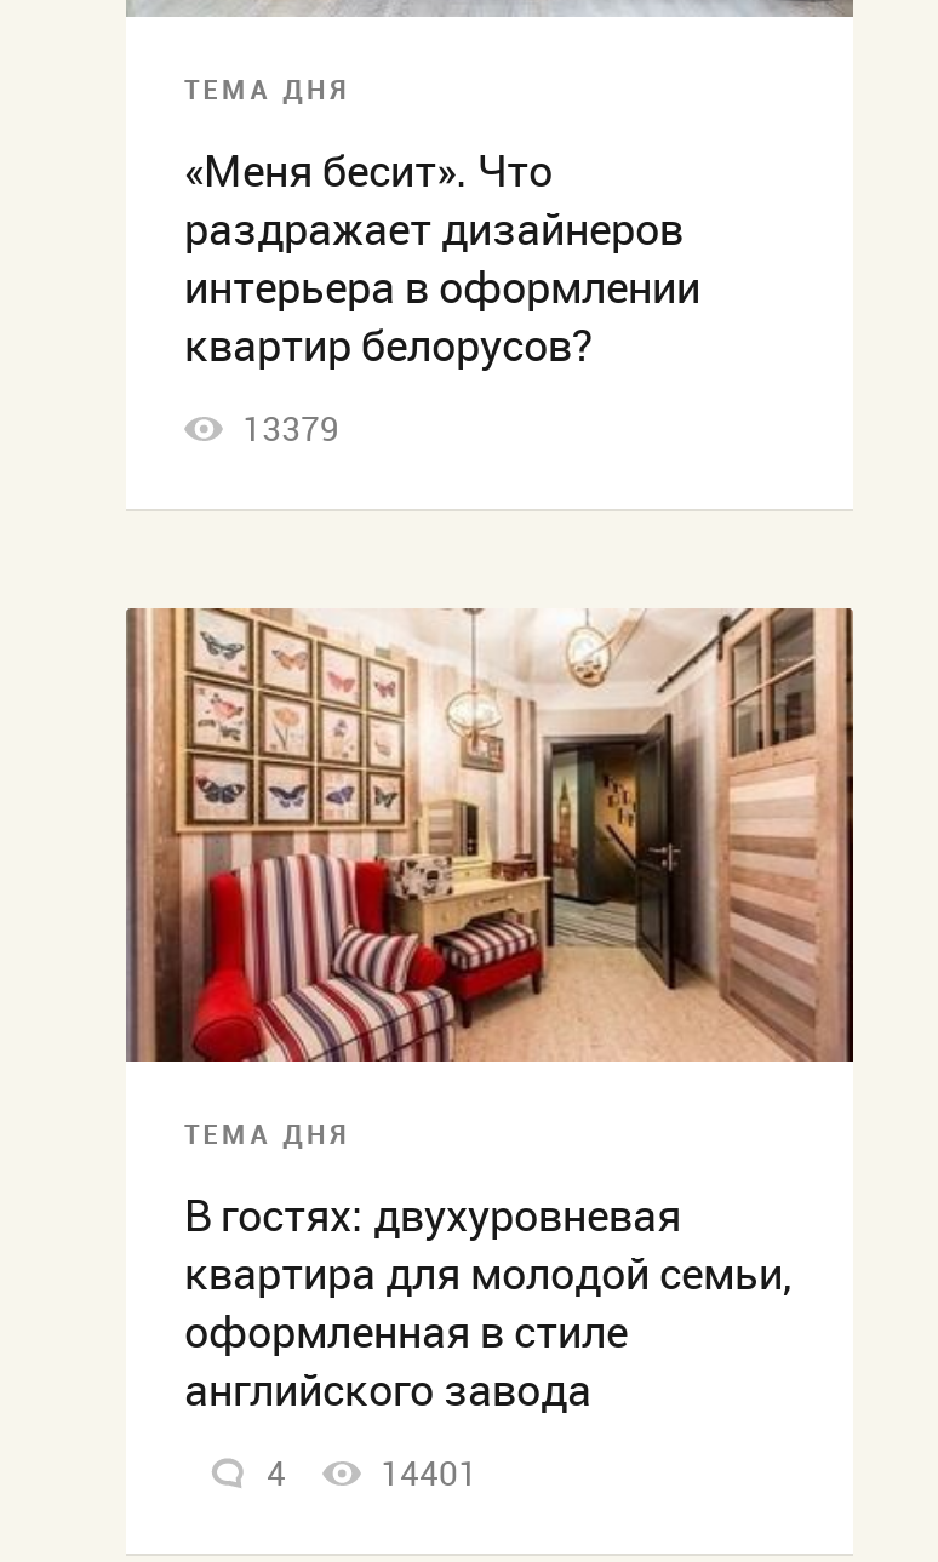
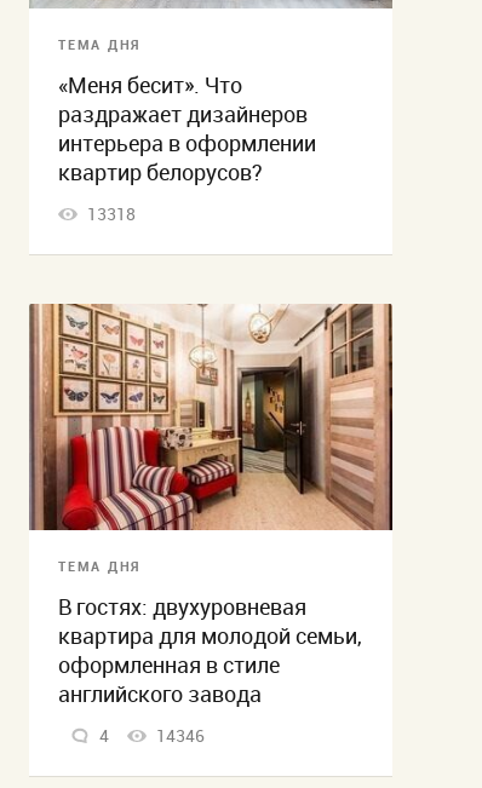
[242,410,339,448] 13379 -> [87,205,136,224] 13318
[381,1454,477,1493] 14401 -> [156,726,205,746] 14346

